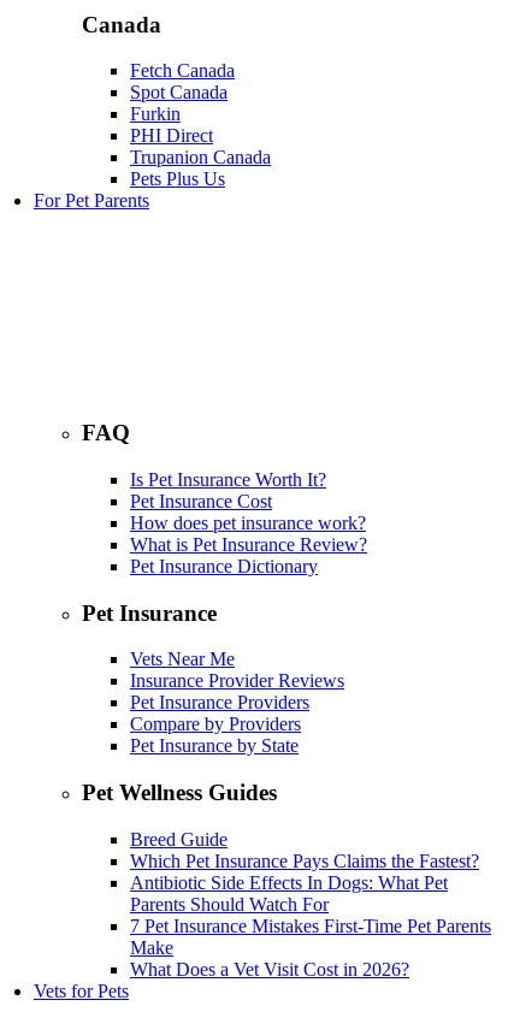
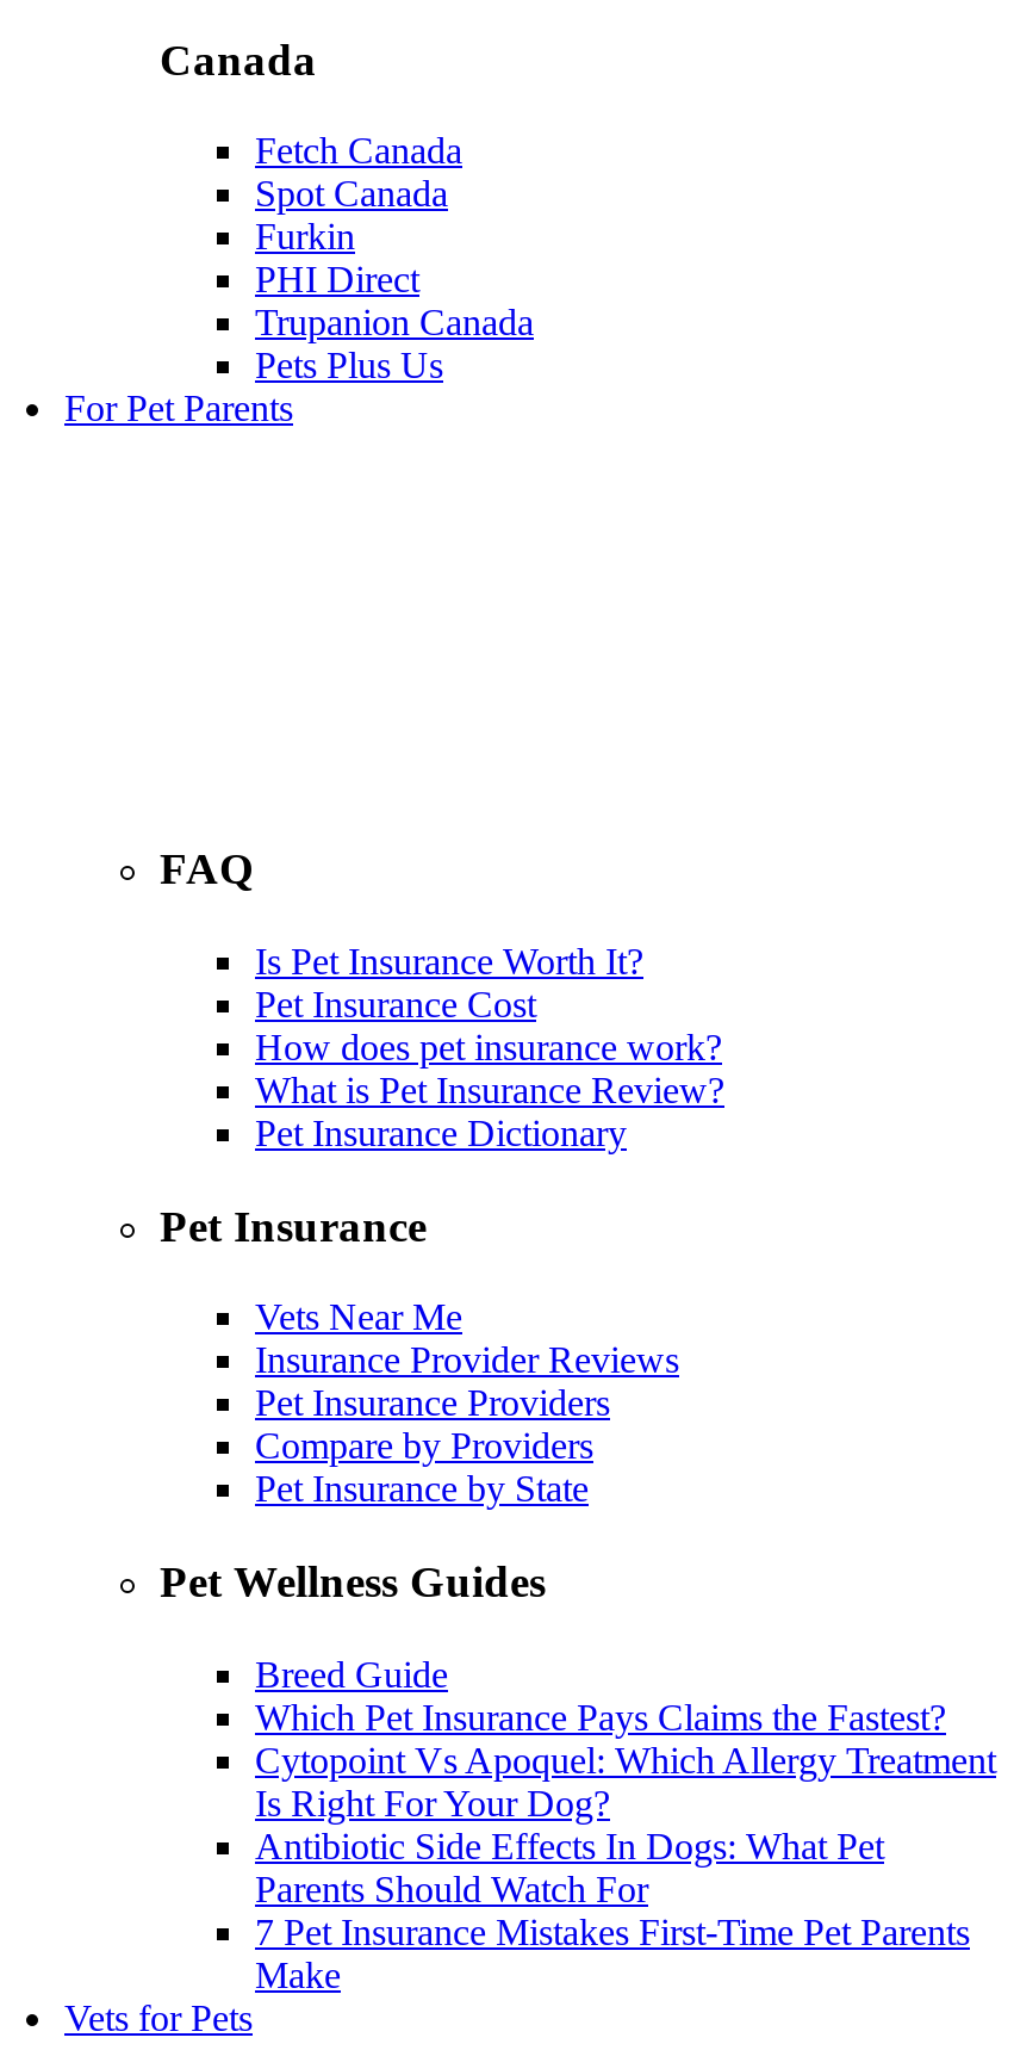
none -> [255,1739,996,1823] Cytopoint Vs Apoquel: Which Allergy Treatment | Is Right For Your Dog?
moved [130,872,491,958] -> [255,1825,970,1995]: Antibiotic Side Effects In Dogs: What Pet | Parents Should Watch For | 7 Pet Insurance Mistakes First-Time Pet Parents | Make
[130,959,409,979] What Does a Vet Visit Cost in 2026? -> none

